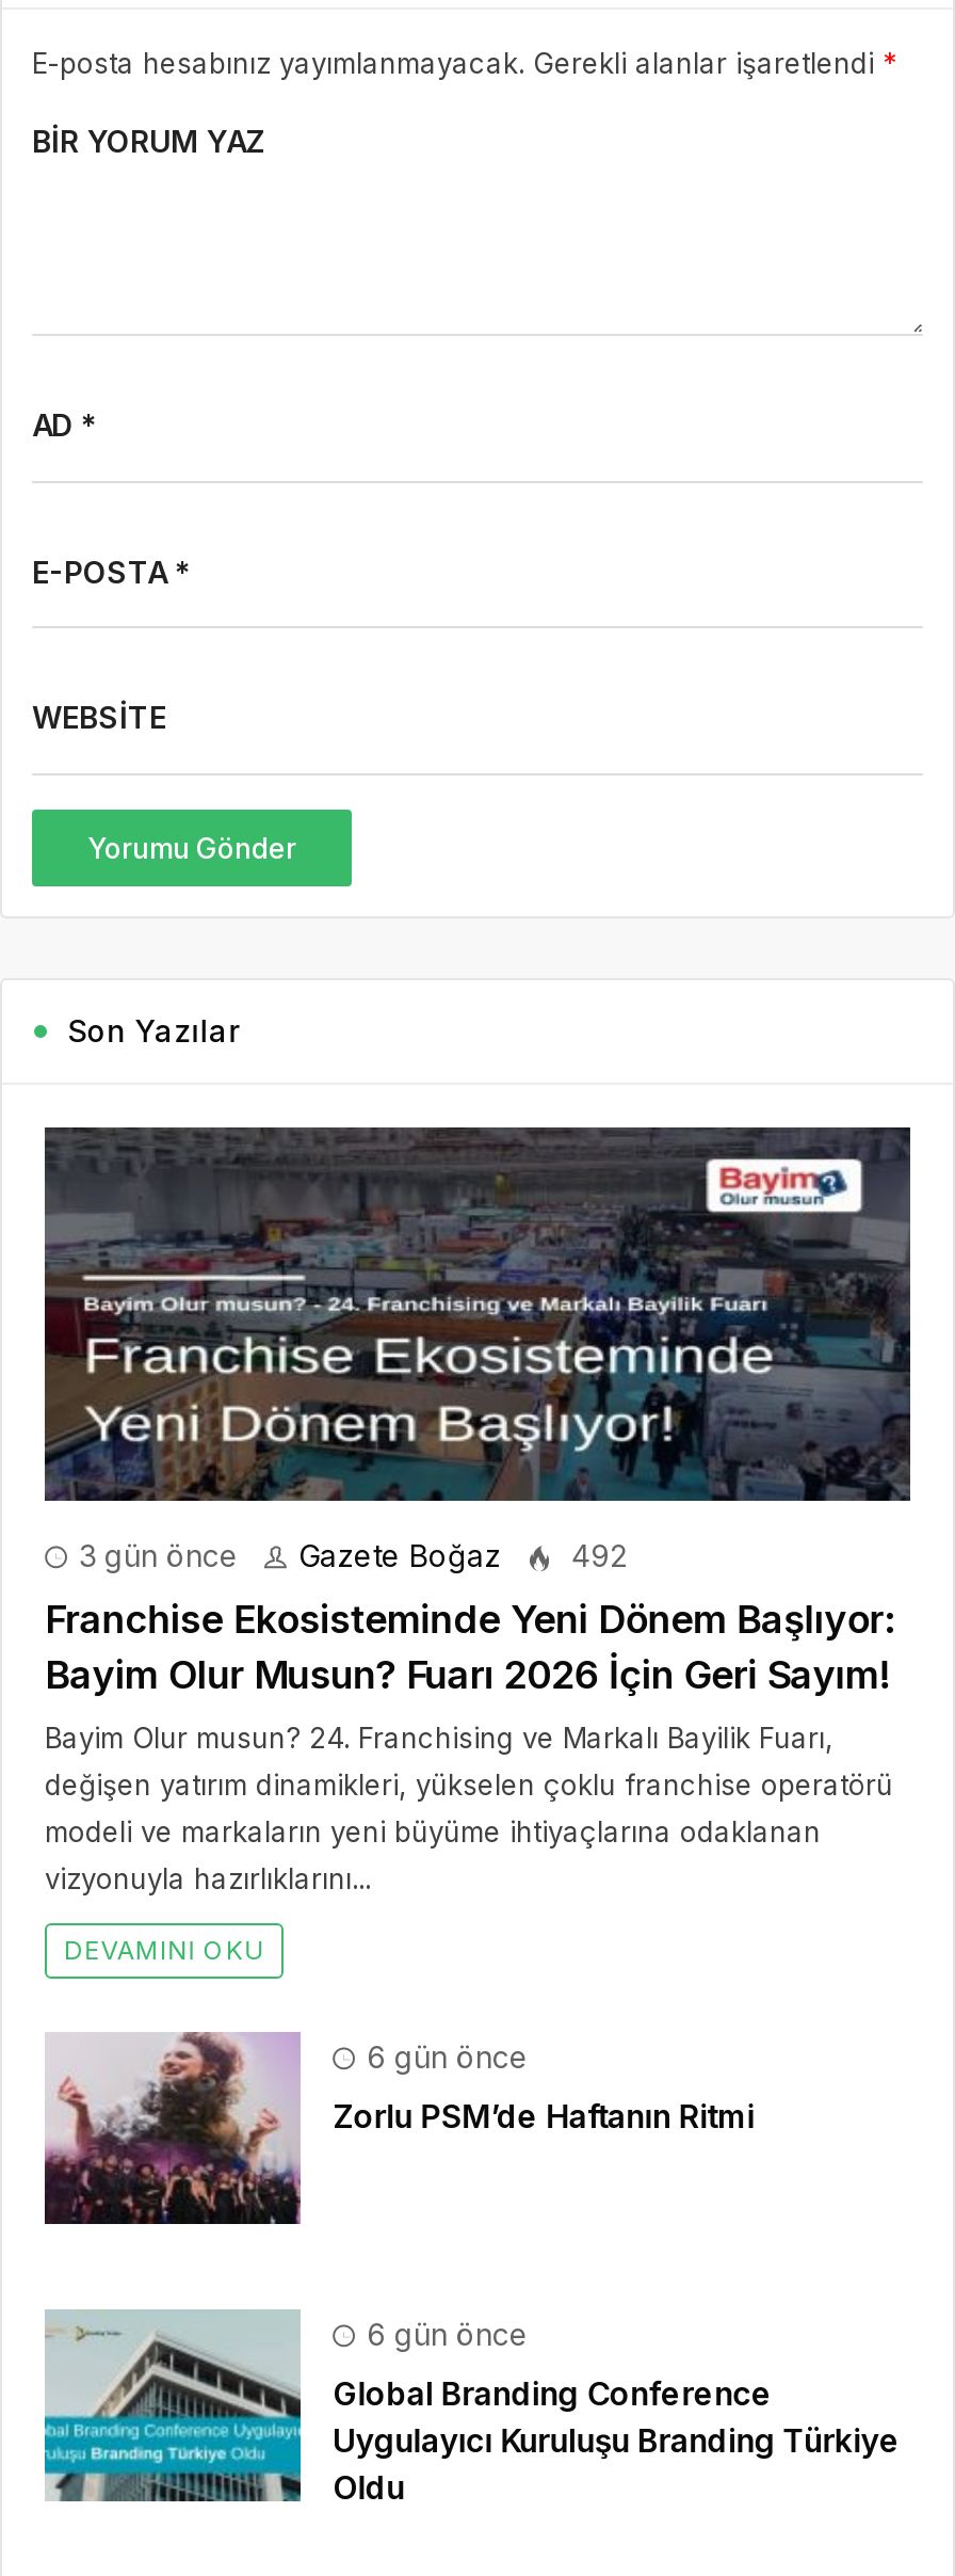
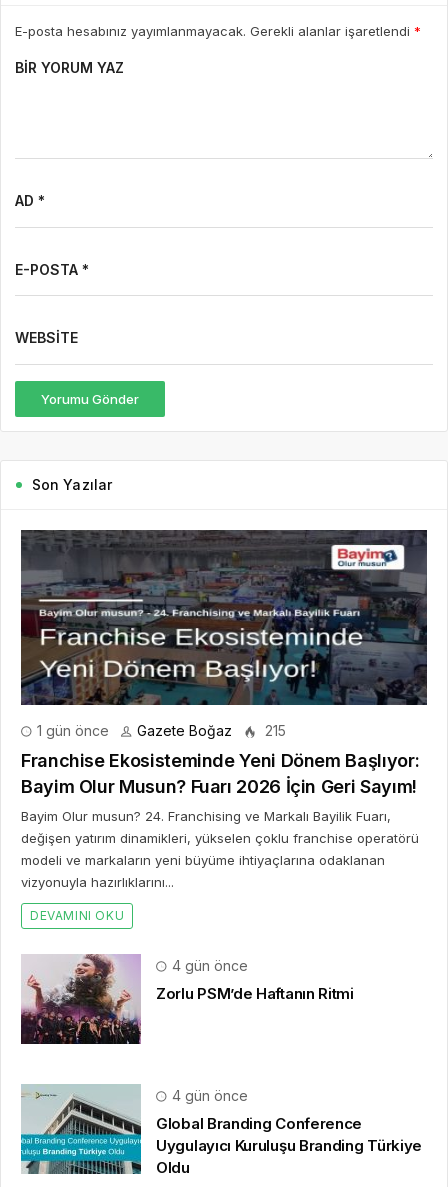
[70,1537,239,1573] 3 gün önce -> [33,722,109,739] 1 gün önce
[563,1537,627,1573] 492 -> [261,722,286,739] 215
[358,2038,529,2075] 6 gün önce -> [168,957,248,974] 4 gün önce
[358,2316,529,2352] 6 gün önce -> [168,1087,248,1104] 4 gün önce

